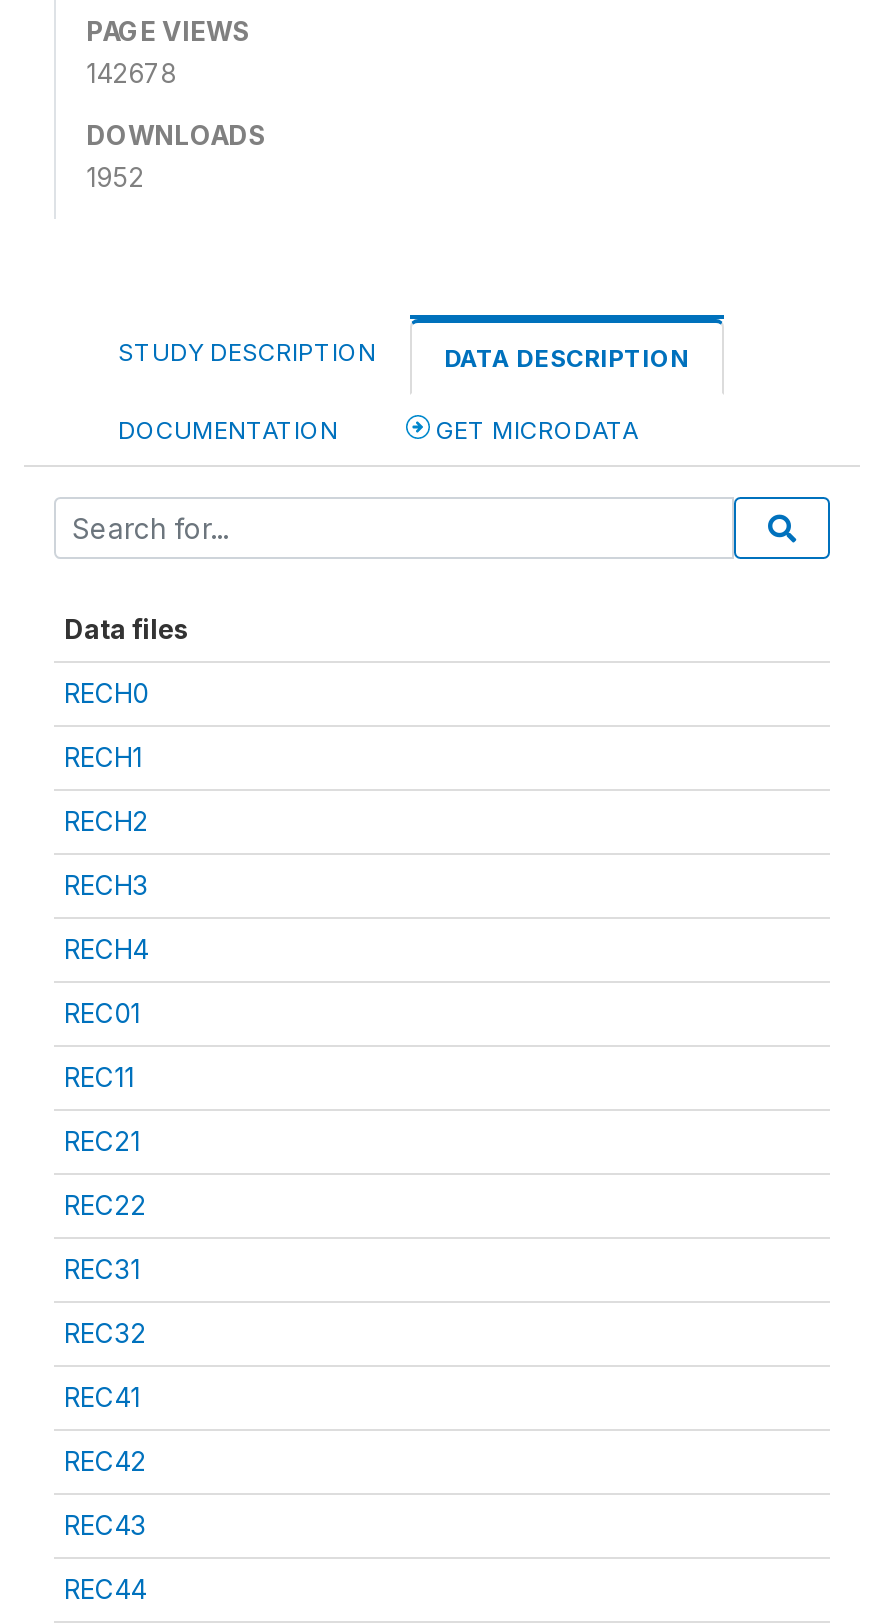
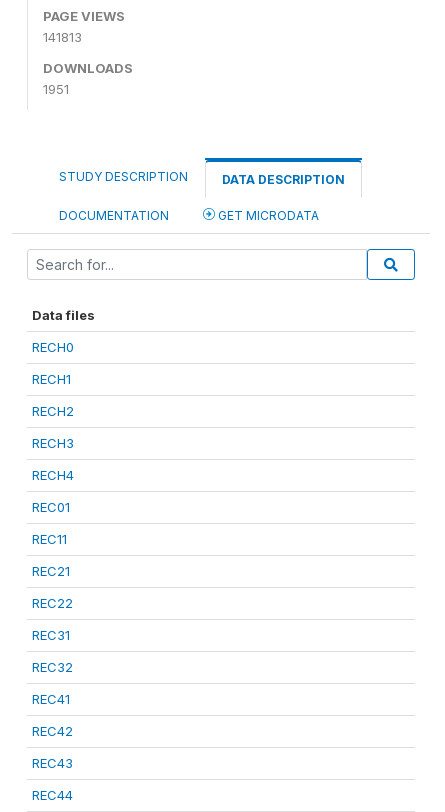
[86,56,176,88] 142678 -> [43,28,82,44] 141813
[86,160,144,192] 1952 -> [43,80,69,96] 1951

